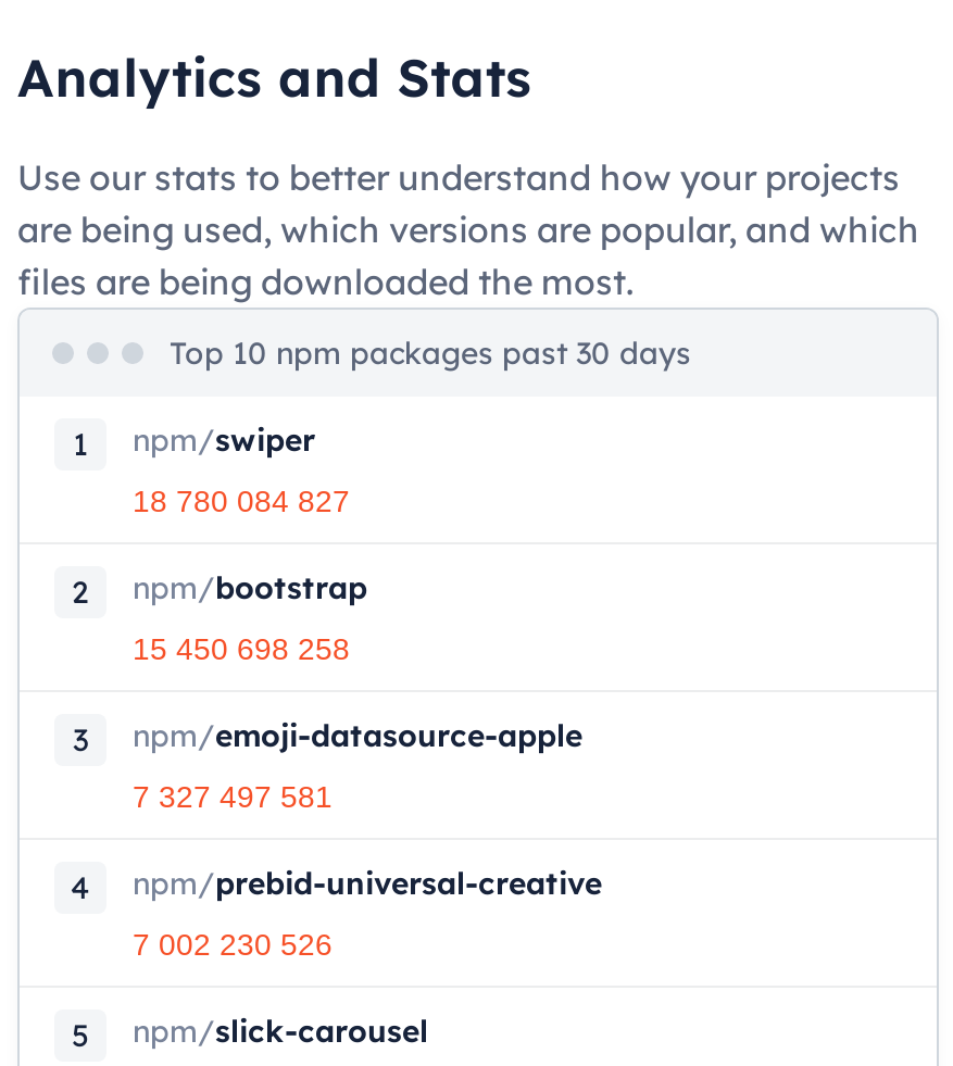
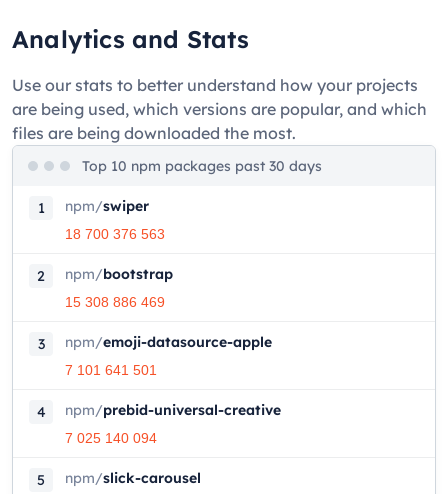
[133,484,350,518] 18 780 084 827 -> [65,226,165,242] 18 700 376 563
[133,631,350,666] 15 450 698 258 -> [65,294,165,310] 15 308 886 469
[133,779,333,814] 7 327 497 581 -> [65,362,157,378] 7 101 641 501
[133,927,333,962] 7 002 230 526 -> [65,430,157,446] 7 025 140 094

